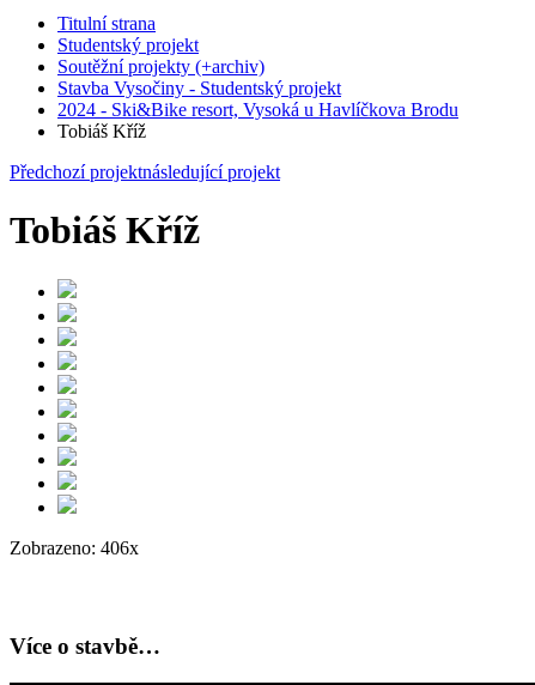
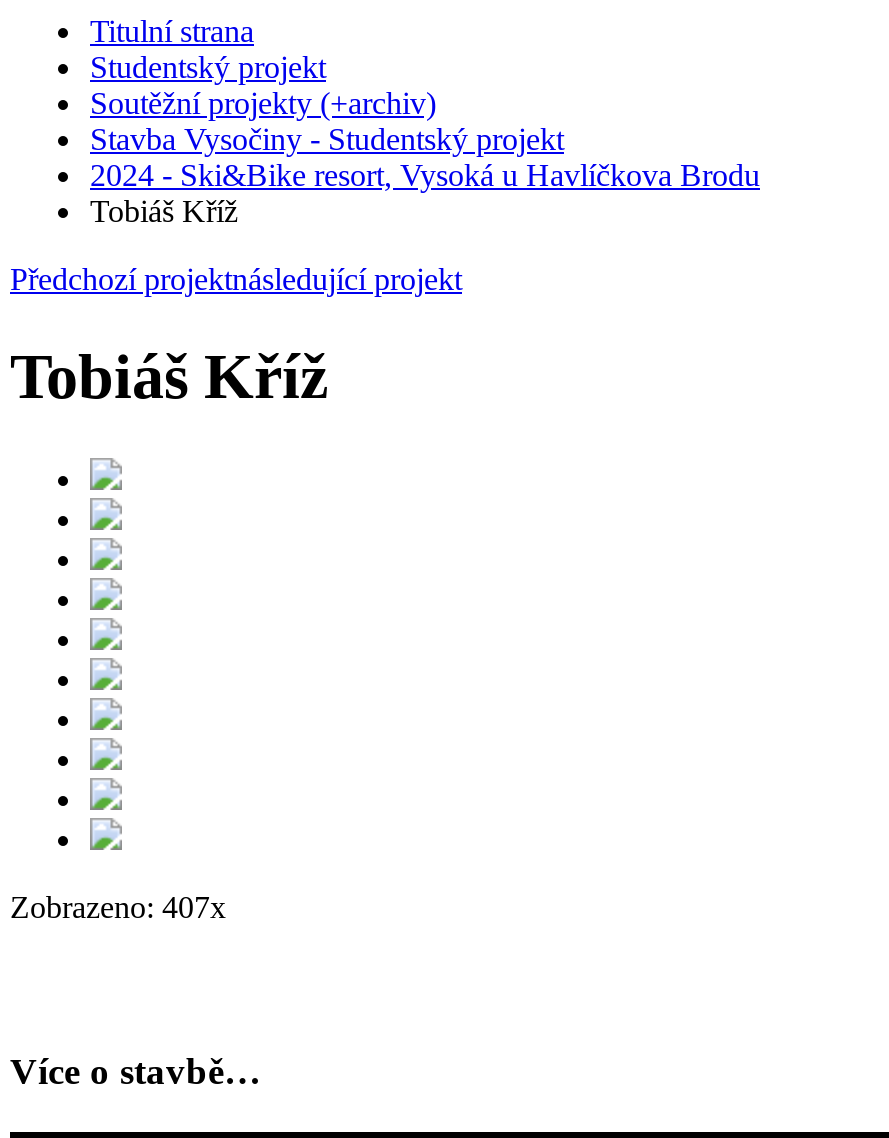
[10,537,139,558] Zobrazeno: 406x -> [10,890,226,924] Zobrazeno: 407x

